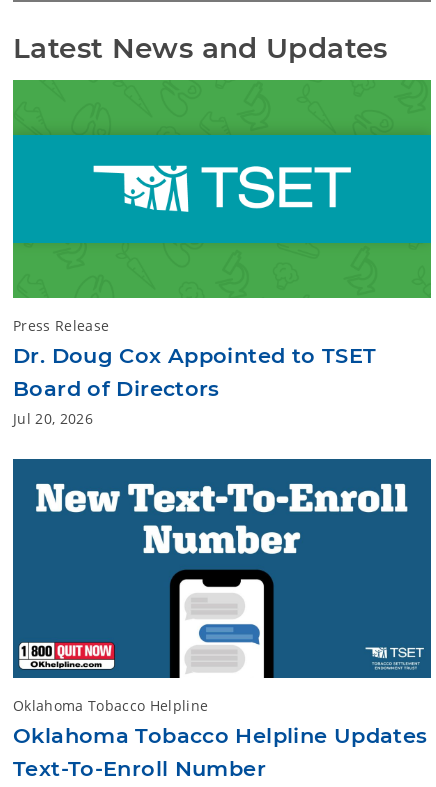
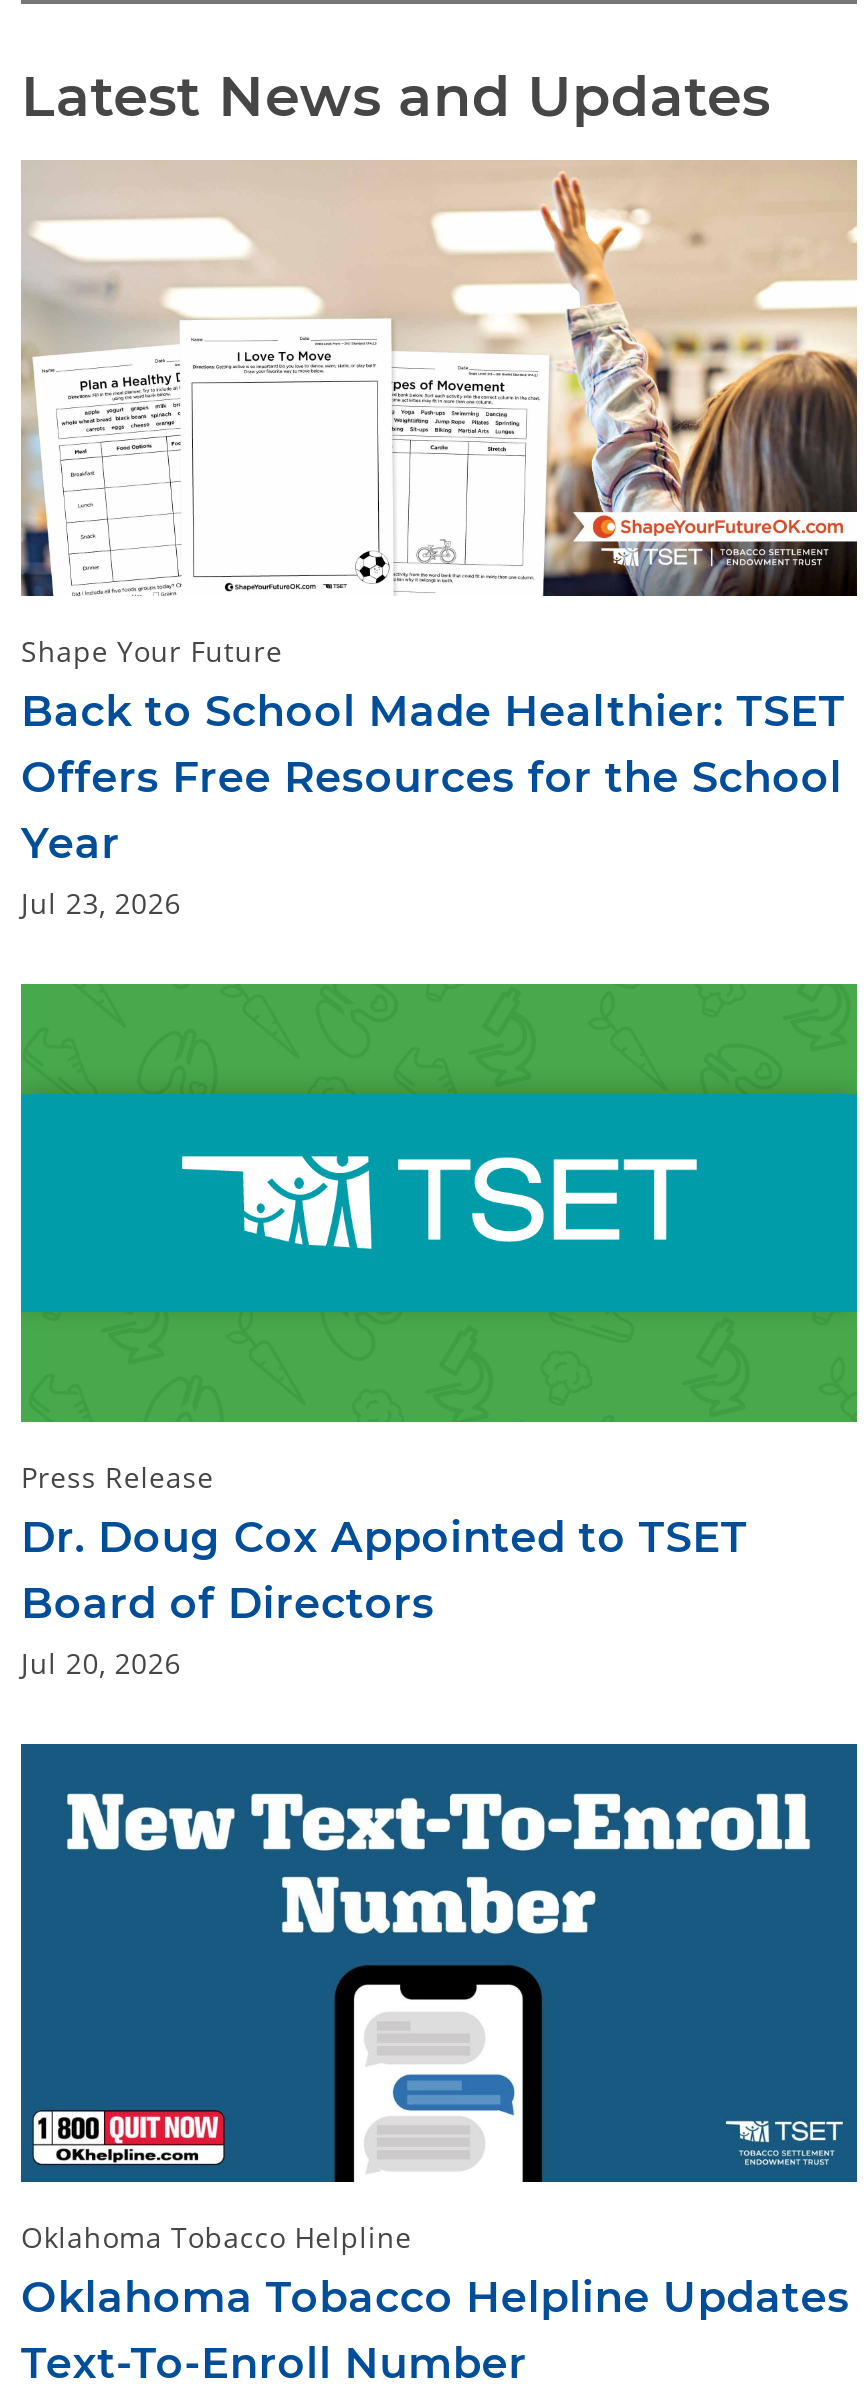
none -> [21,160,857,923] [image] | Shape Your Future | Back to School Made Healthier: TSET | Offers Free Resources for the School | Year | Jul 23, 2026

